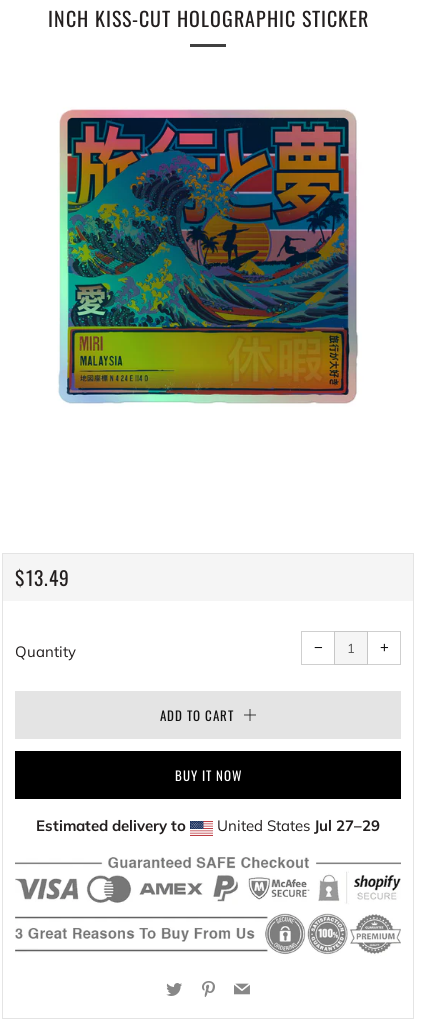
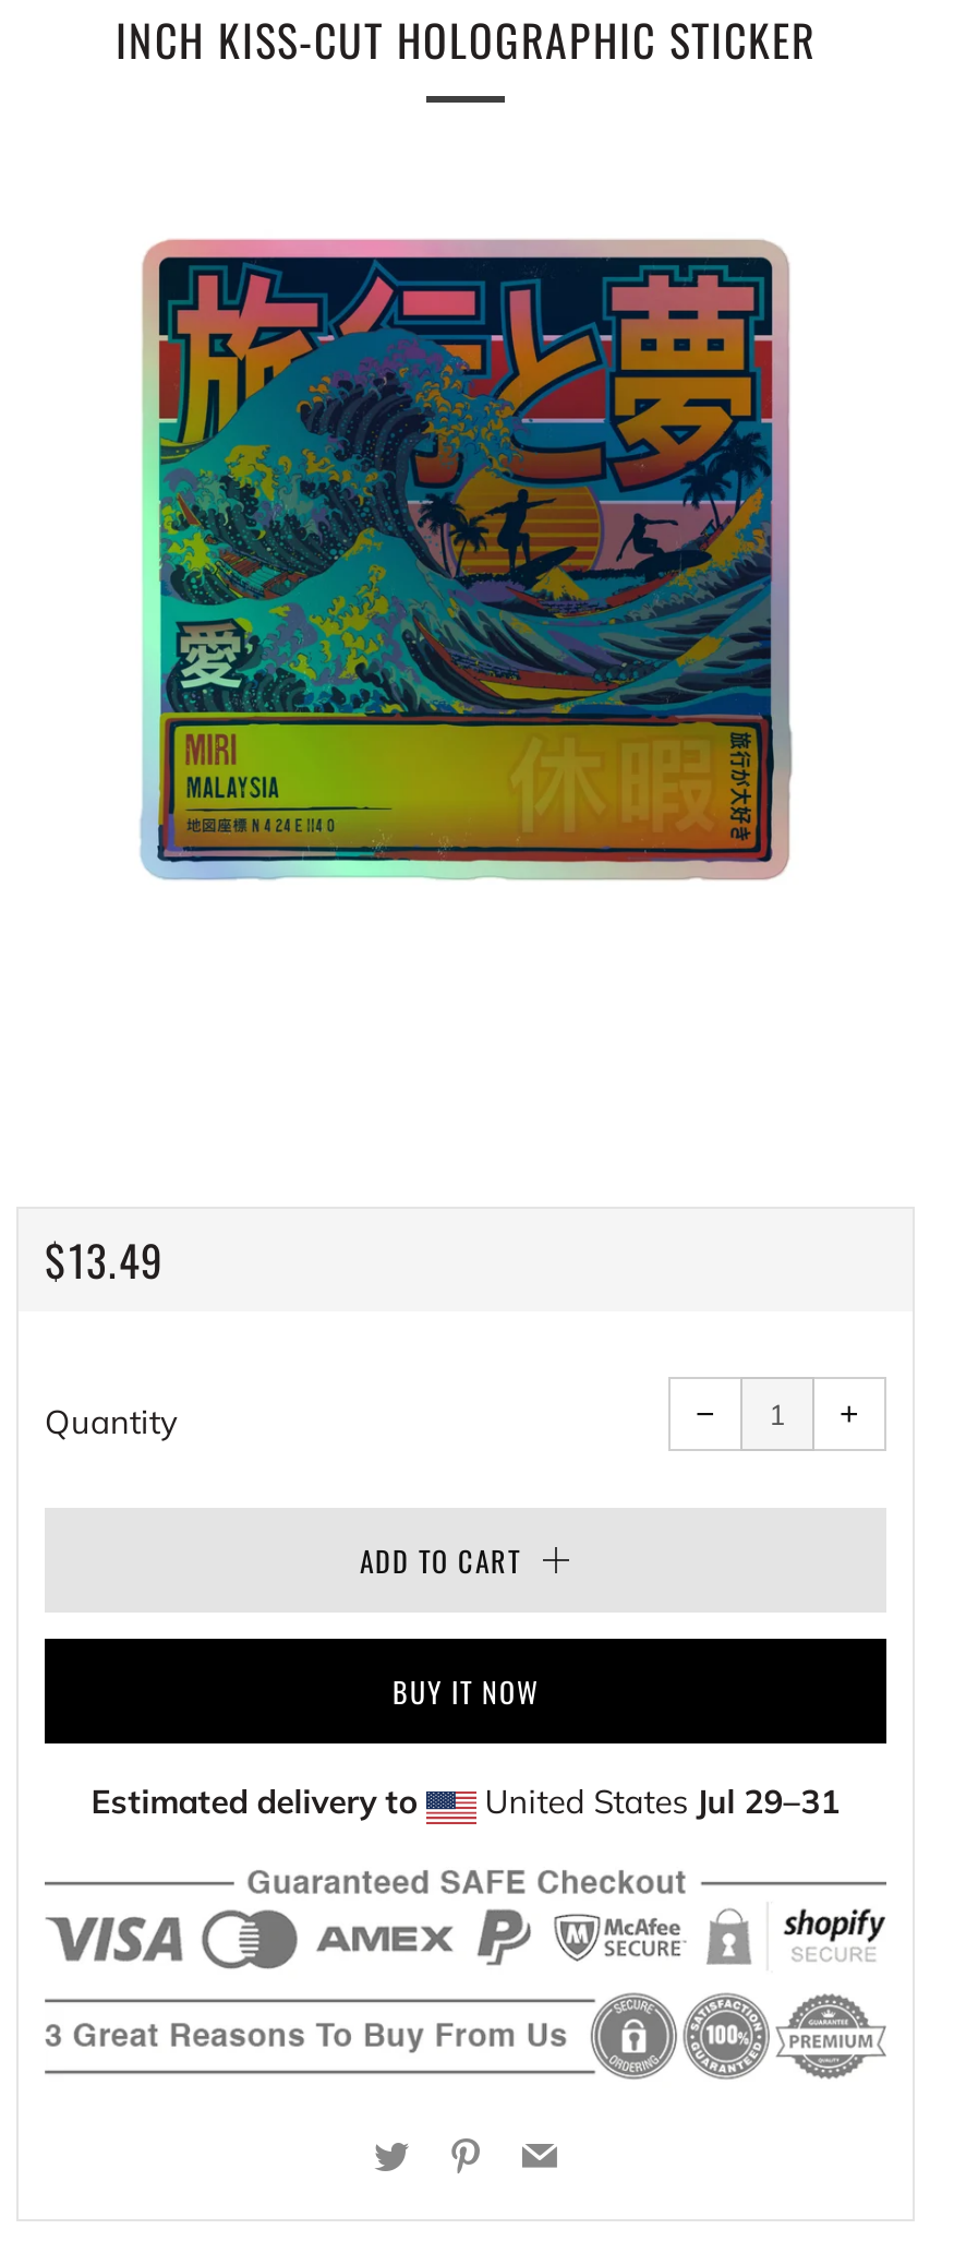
[213,816,380,835] United States Jul 27–29 -> [476,1781,840,1822] United States Jul 29–31

